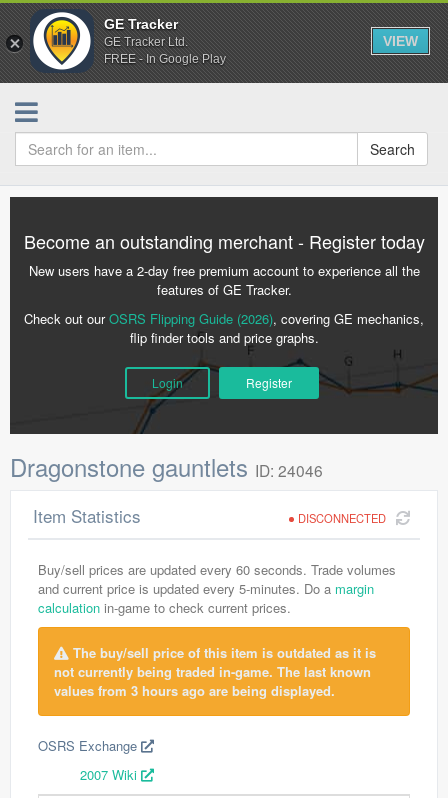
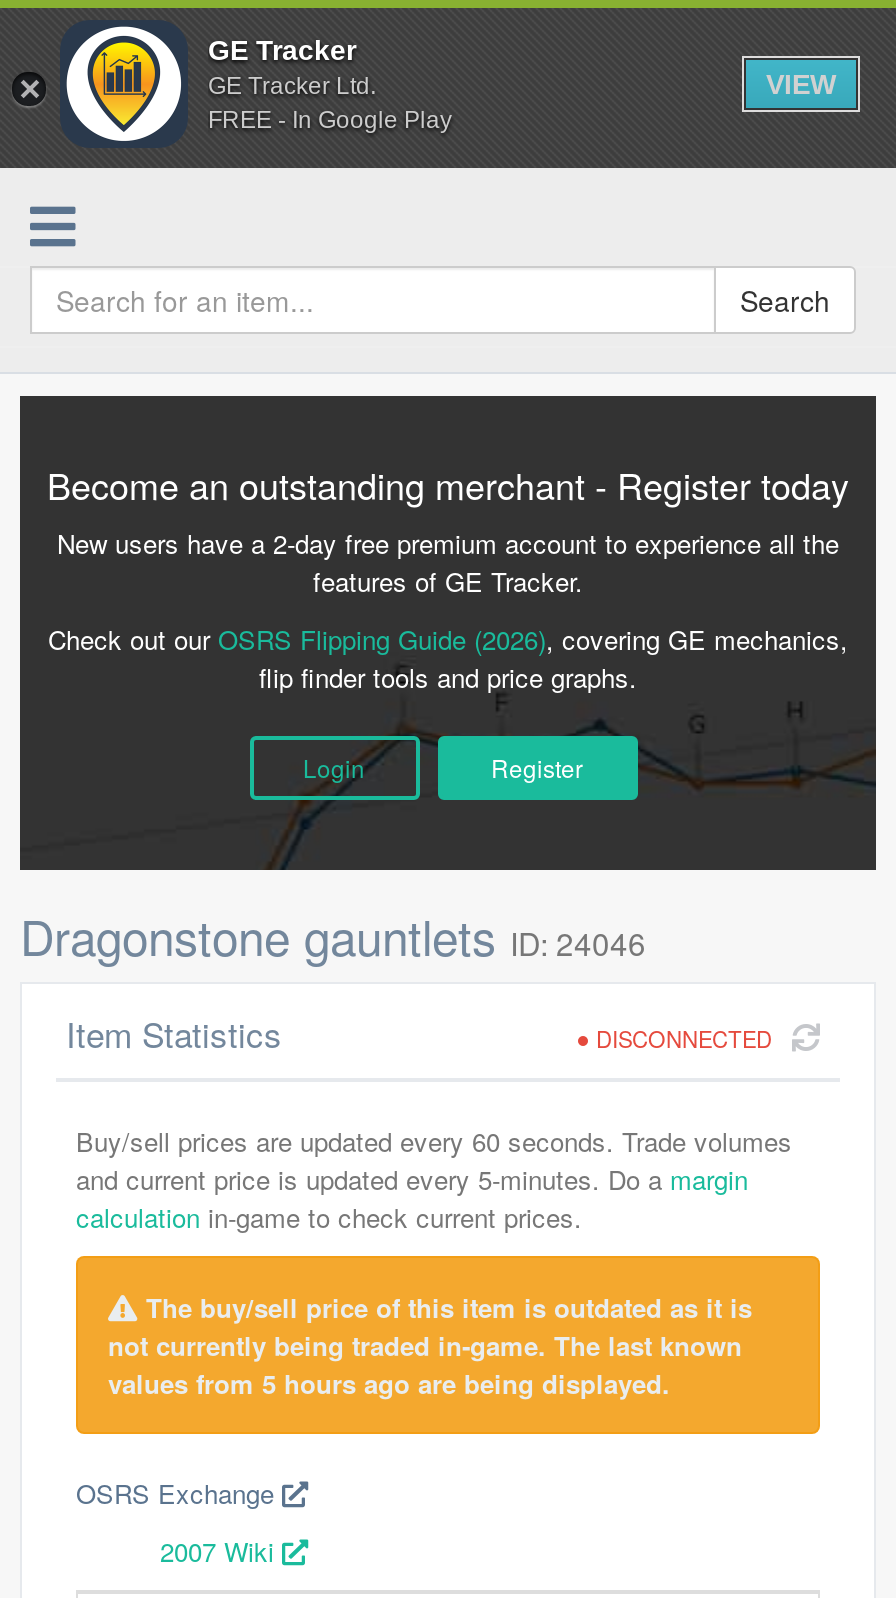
[54,681,335,700] values from 3 hours ago are being displayed. -> [108,1364,670,1402] values from 5 hours ago are being displayed.

